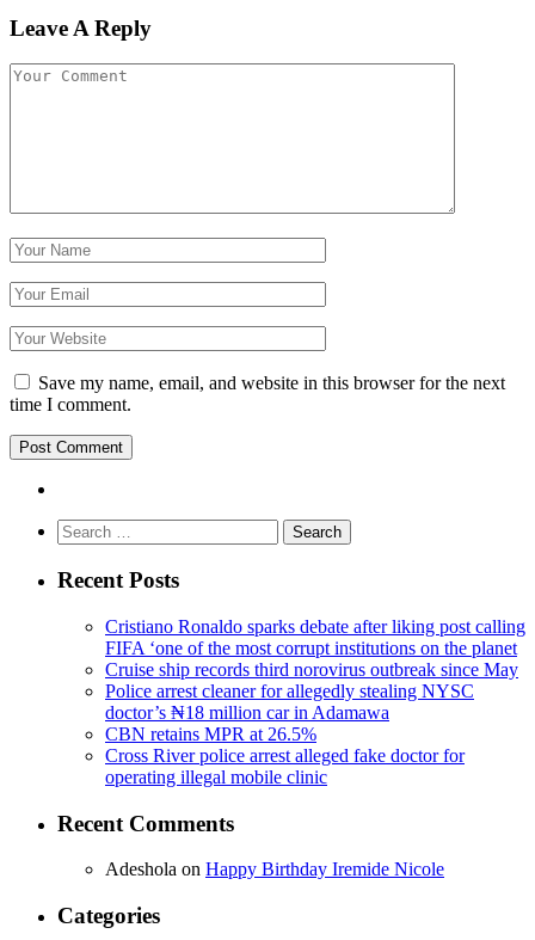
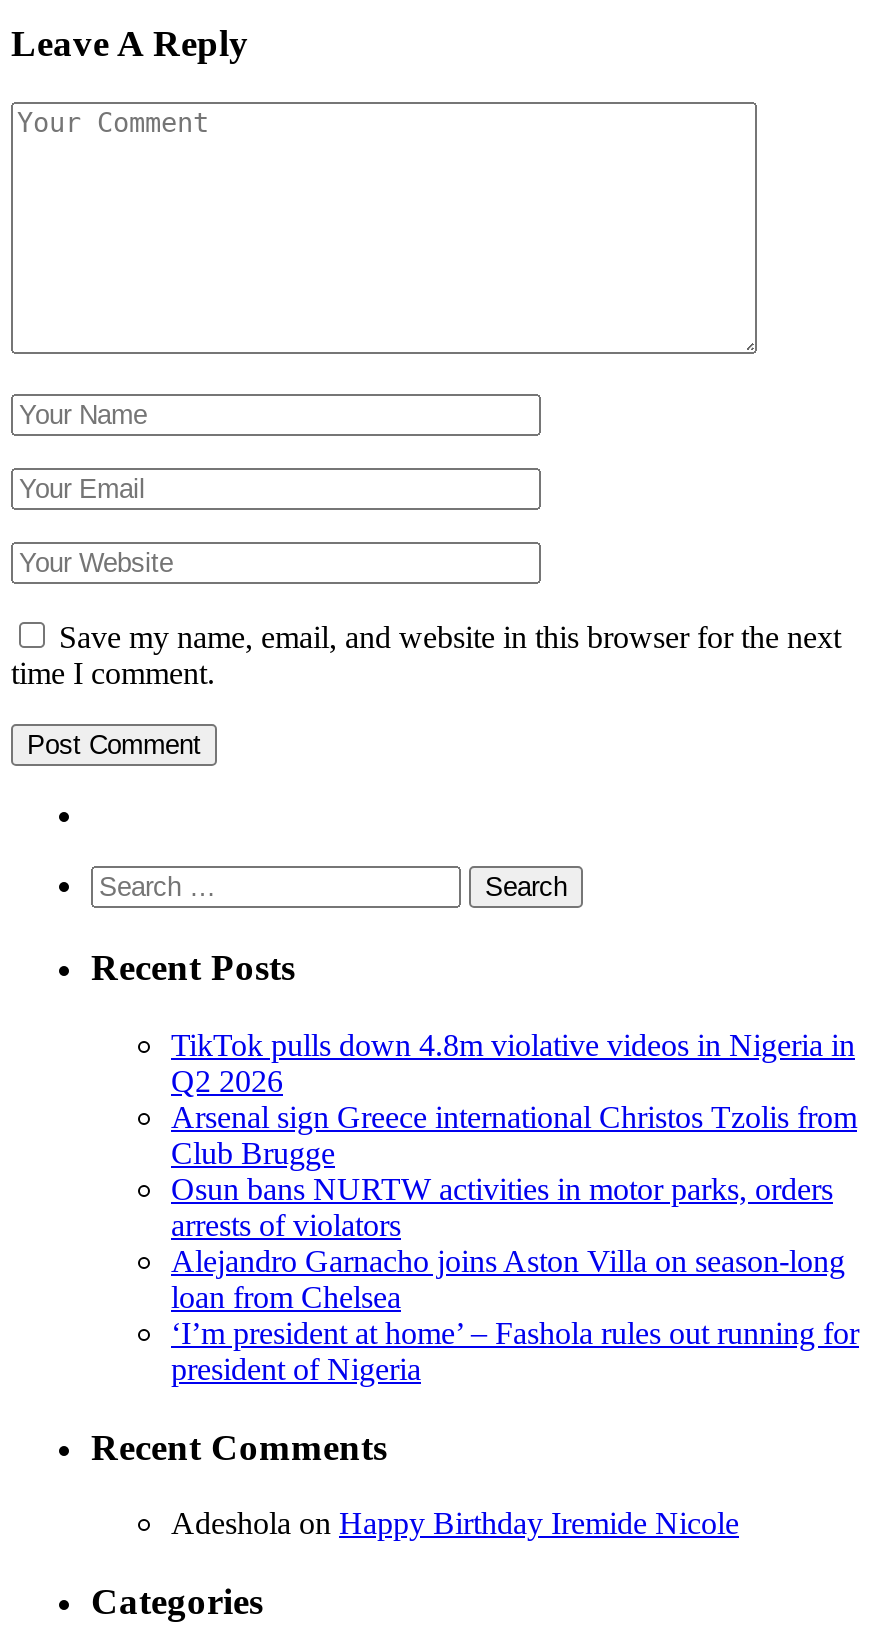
[105,616,525,787] Cristiano Ronaldo sparks debate after liking post calling | FIFA ‘one of the most corrupt institutions on the planet | Cruise ship records third norovirus outbreak since May | Police arrest cleaner for allegedly stealing NYSC | doctor’s ₦18 million car in Adamawa | CBN retains MPR at 26.5% | Cross River police arrest alleged fake doctor for | operating illegal mobile clinic -> [171,1028,859,1386] TikTok pulls down 4.8m violative videos in Nigeria in | Q2 2026 | Arsenal sign Greece international Christos Tzolis from | Club Brugge | Osun bans NURTW activities in motor parks, orders | arrests of violators | Alejandro Garnacho joins Aston Villa on season-long | loan from Chelsea | ‘I’m president at home’ – Fashola rules out running for | president of Nigeria

